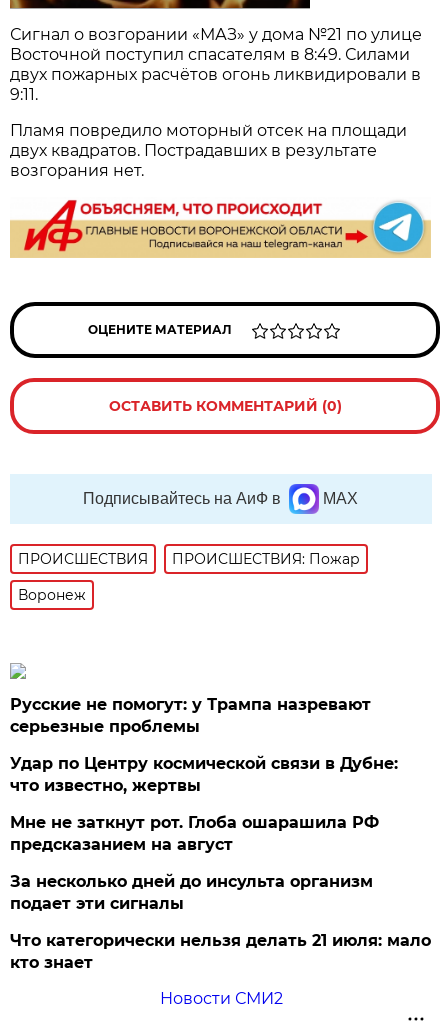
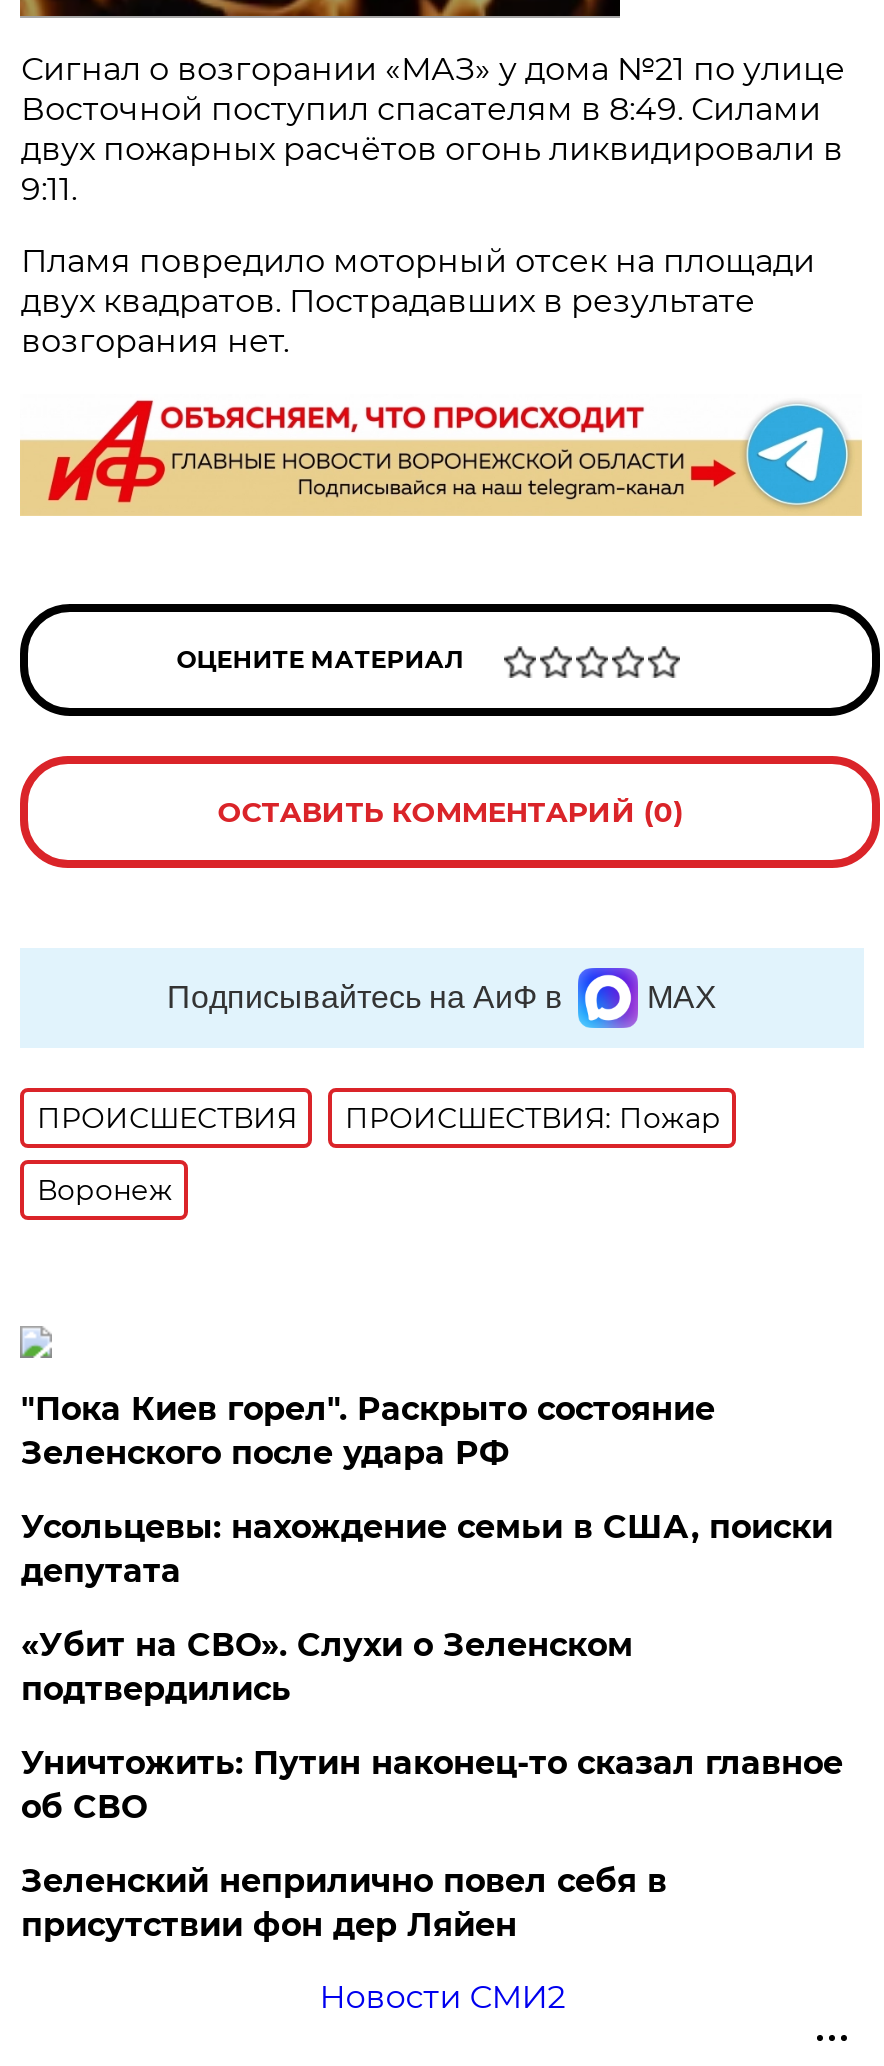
[10,695,371,736] Русские не помогут: у Трампа назревают | серьезные проблемы -> [21,1390,715,1472] "Пока Киев горел". Раскрыто состояние | Зеленского после удара РФ
[10,754,398,795] Удар по Центру космической связи в Дубне: | что известно, жертвы -> [21,1508,833,1590] Усольцевы: нахождение семьи в США, поиски | депутата
[10,813,379,854] Мне не заткнут рот. Глоба ошарашила РФ | предсказанием на август -> [21,1626,633,1708] «Убит на СВО». Слухи о Зеленском | подтвердились
[10,872,373,913] За несколько дней до инсульта организм | подает эти сигналы -> [21,1744,843,1826] Уничтожить: Путин наконец-то сказал главное | об СВО
[10,931,431,972] Что категорически нельзя делать 21 июля: мало | кто знает -> [21,1862,667,1944] Зеленский неприлично повел cебя в | присутствии фон дер Ляйен

